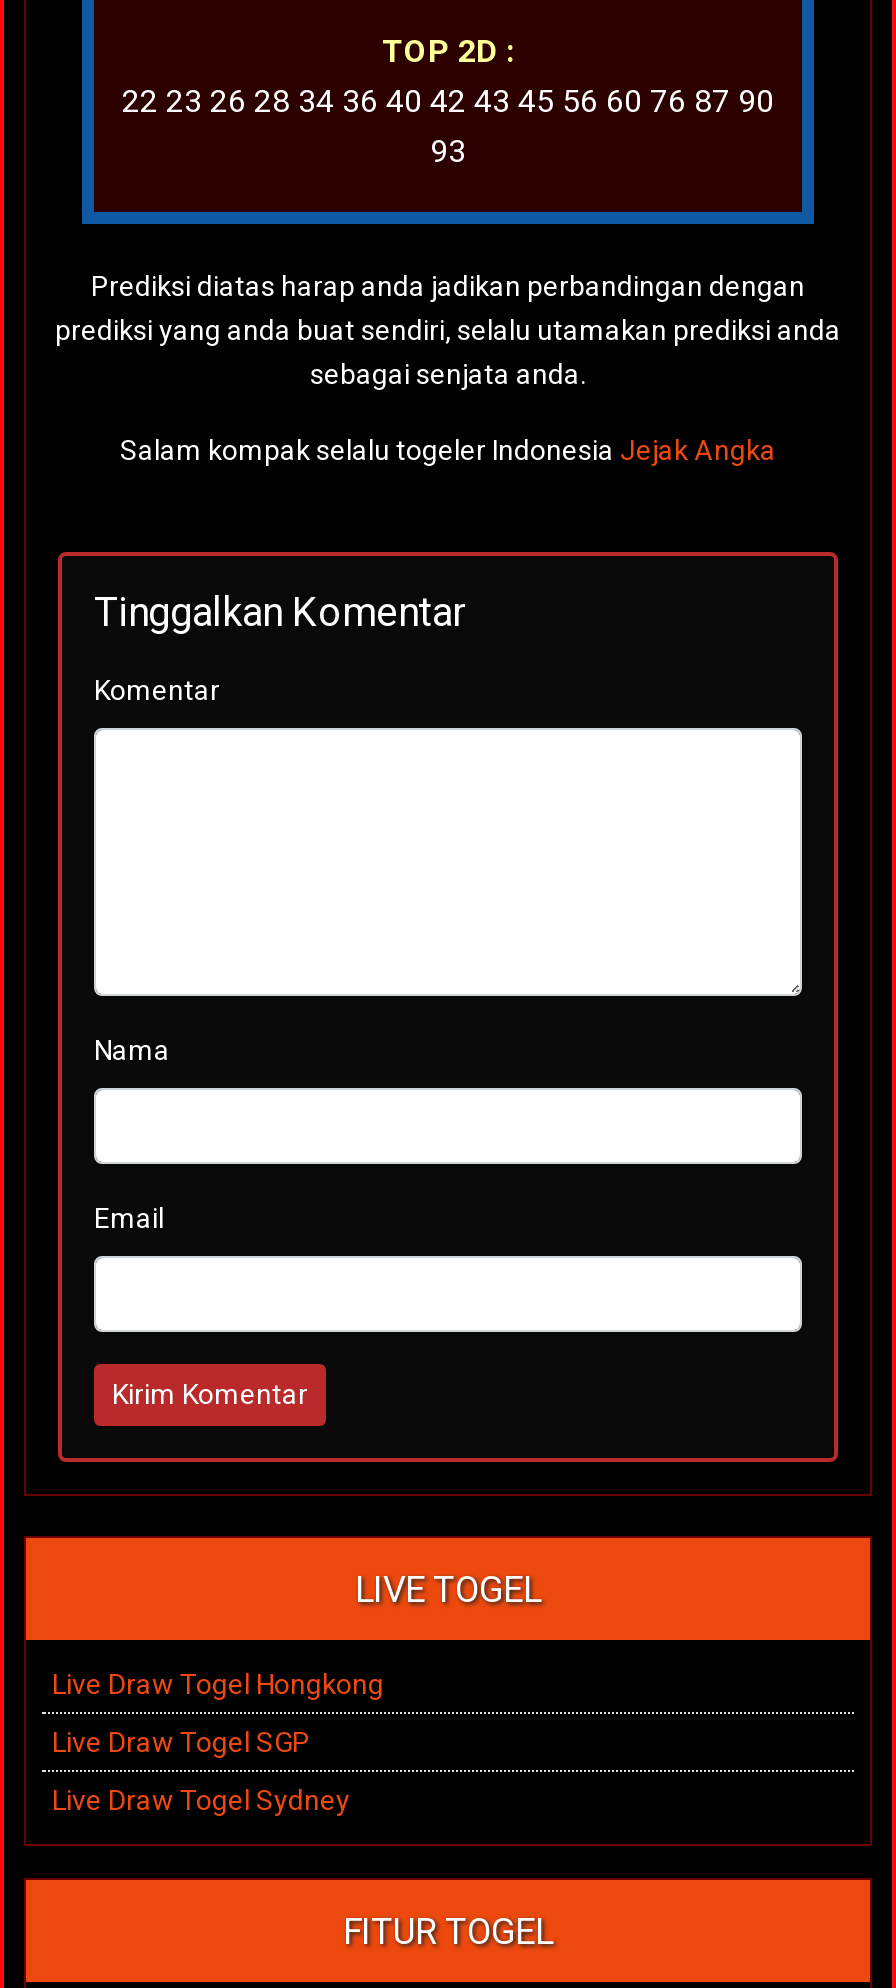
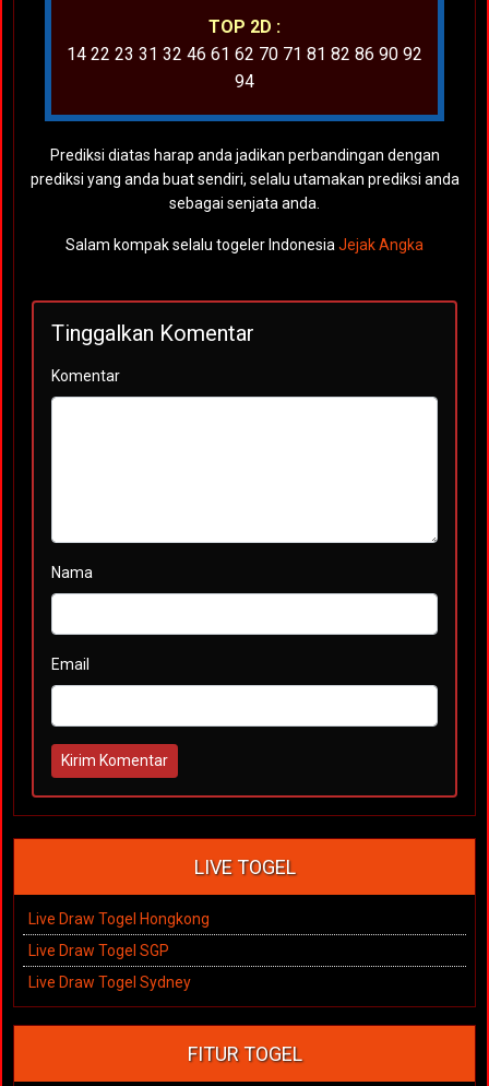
[122,82,774,120] 22 23 26 28 34 36 40 42 43 45 56 60 76 87 90 -> [67,44,422,64] 14 22 23 31 32 46 61 62 70 71 81 82 86 90 92
[430,132,466,170] 93 -> [235,71,254,92] 94

